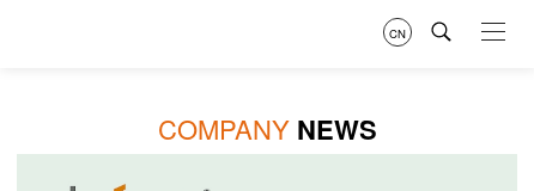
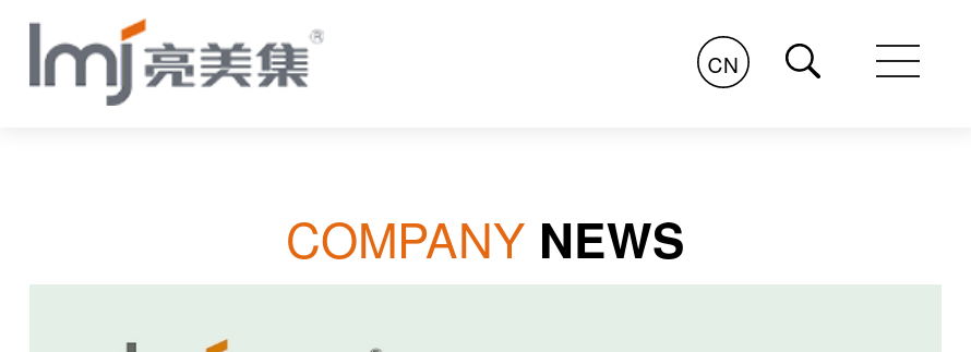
none -> [27,16,324,108] [image]

